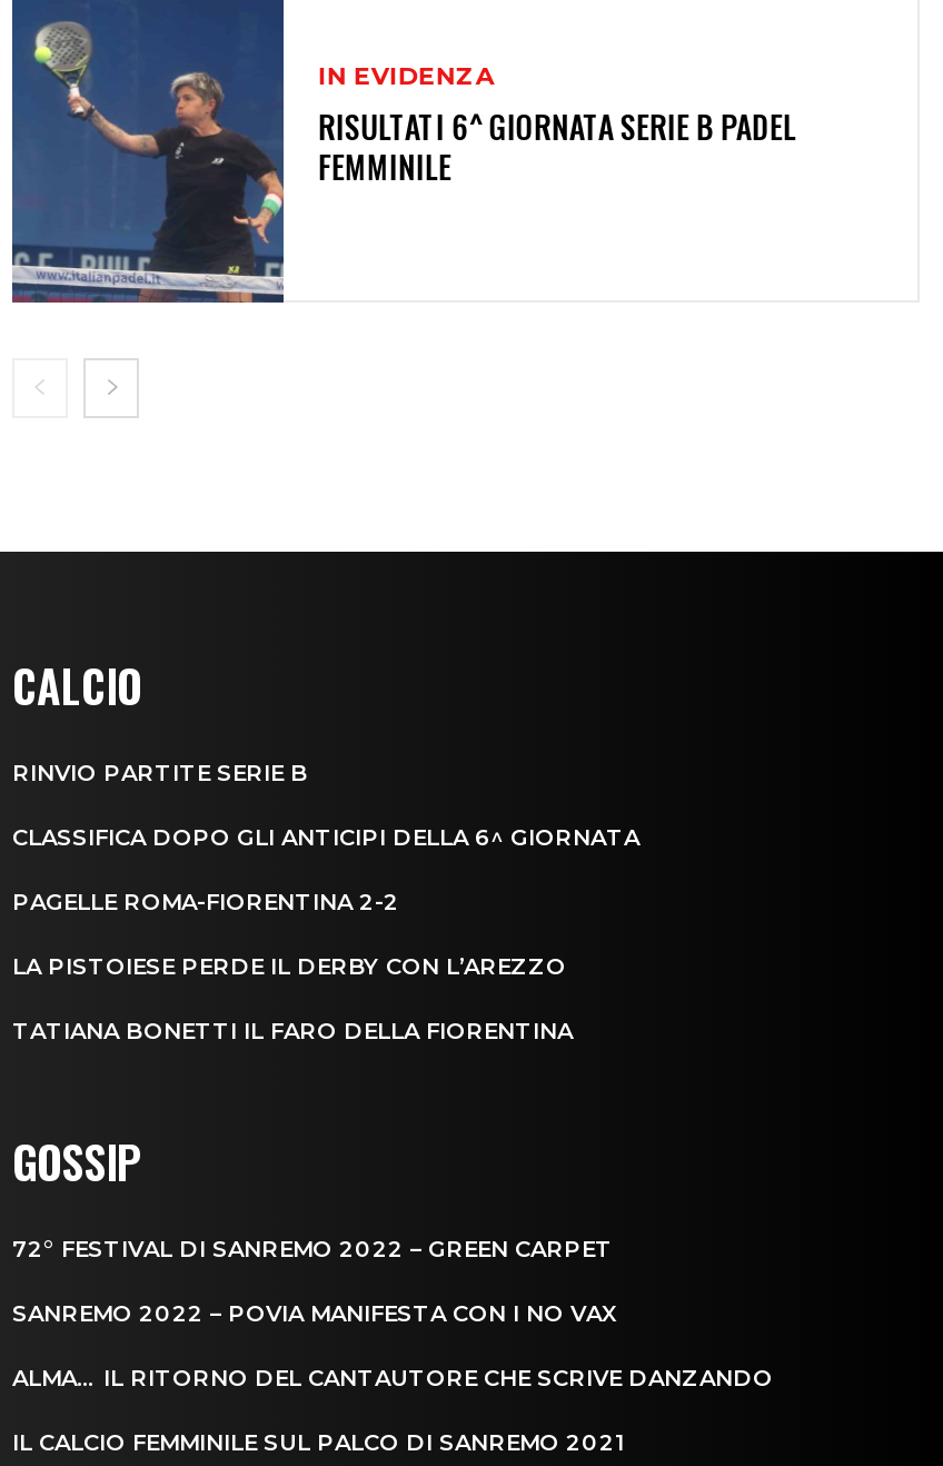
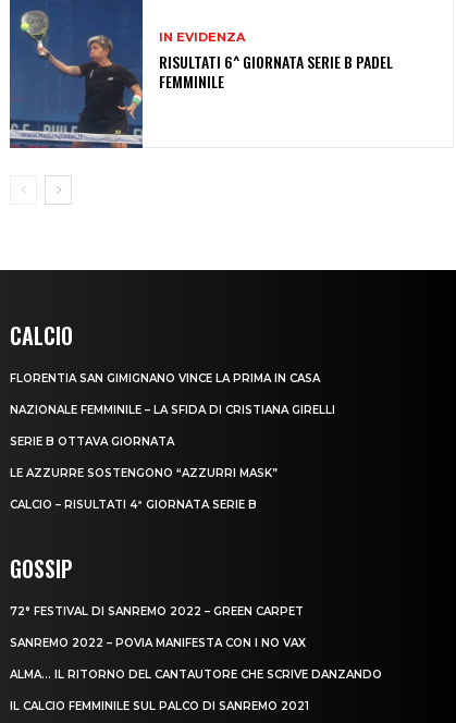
[12,758,308,787] RINVIO PARTITE SERIE B -> [10,371,320,385] FLORENTIA SAN GIMIGNANO VINCE LA PRIMA IN CASA
[12,822,639,851] CLASSIFICA DOPO GLI ANTICIPI DELLA 6^ GIORNATA -> [10,403,335,417] NAZIONALE FEMMINILE – LA SFIDA DI CRISTIANA GIRELLI
[12,887,399,916] PAGELLE ROMA-FIORENTINA 2-2 -> [10,434,174,448] SERIE B OTTAVA GIORNATA
[12,951,566,980] LA PISTOIESE PERDE IL DERBY CON L’AREZZO -> [10,466,278,480] LE AZZURRE SOSTENGONO “AZZURRI MASK”
[12,1016,573,1045] TATIANA BONETTI IL FARO DELLA FIORENTINA -> [10,497,257,511] CALCIO – RISULTATI 4ª GIORNATA SERIE B

